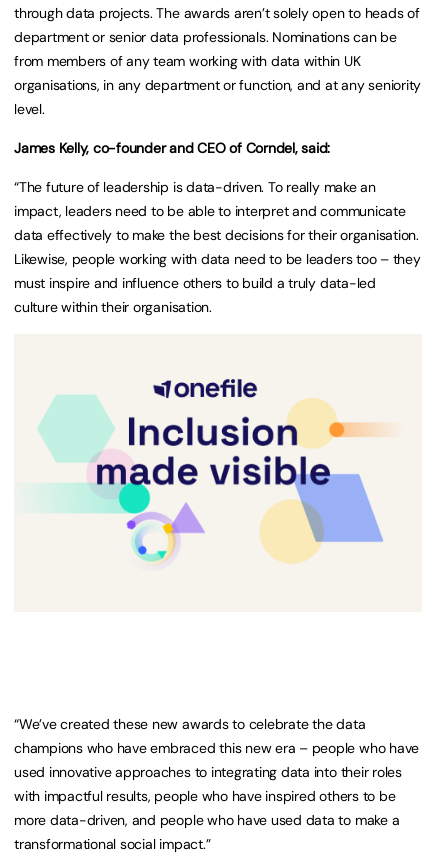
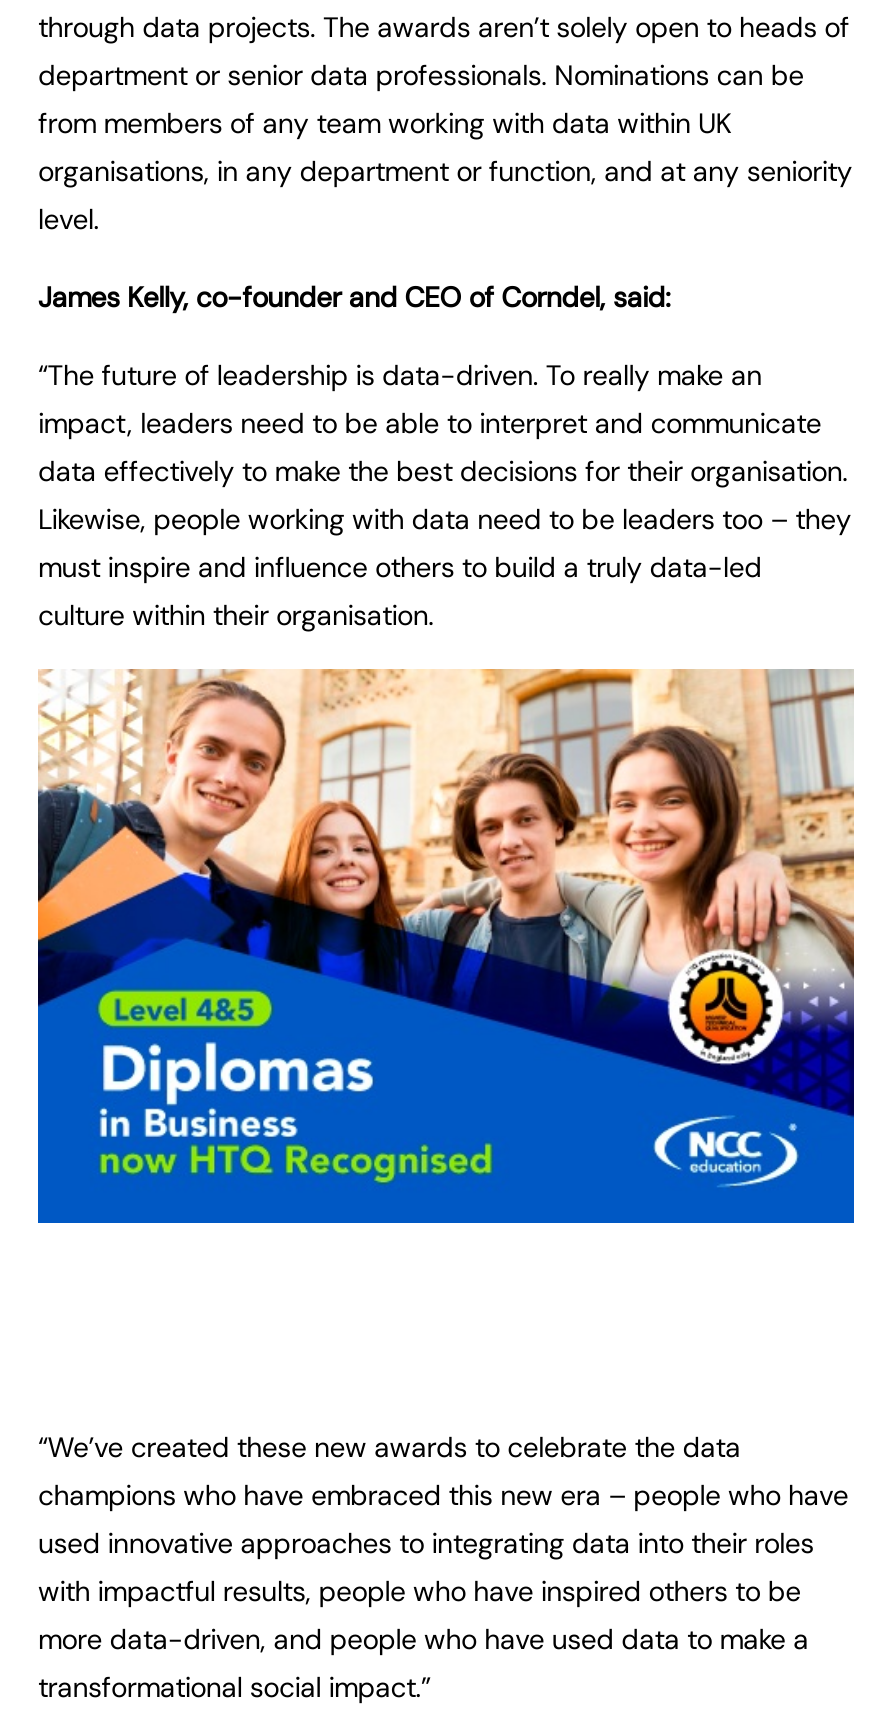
[14,335,422,612] [image] -> [36,668,856,1226] [image]

